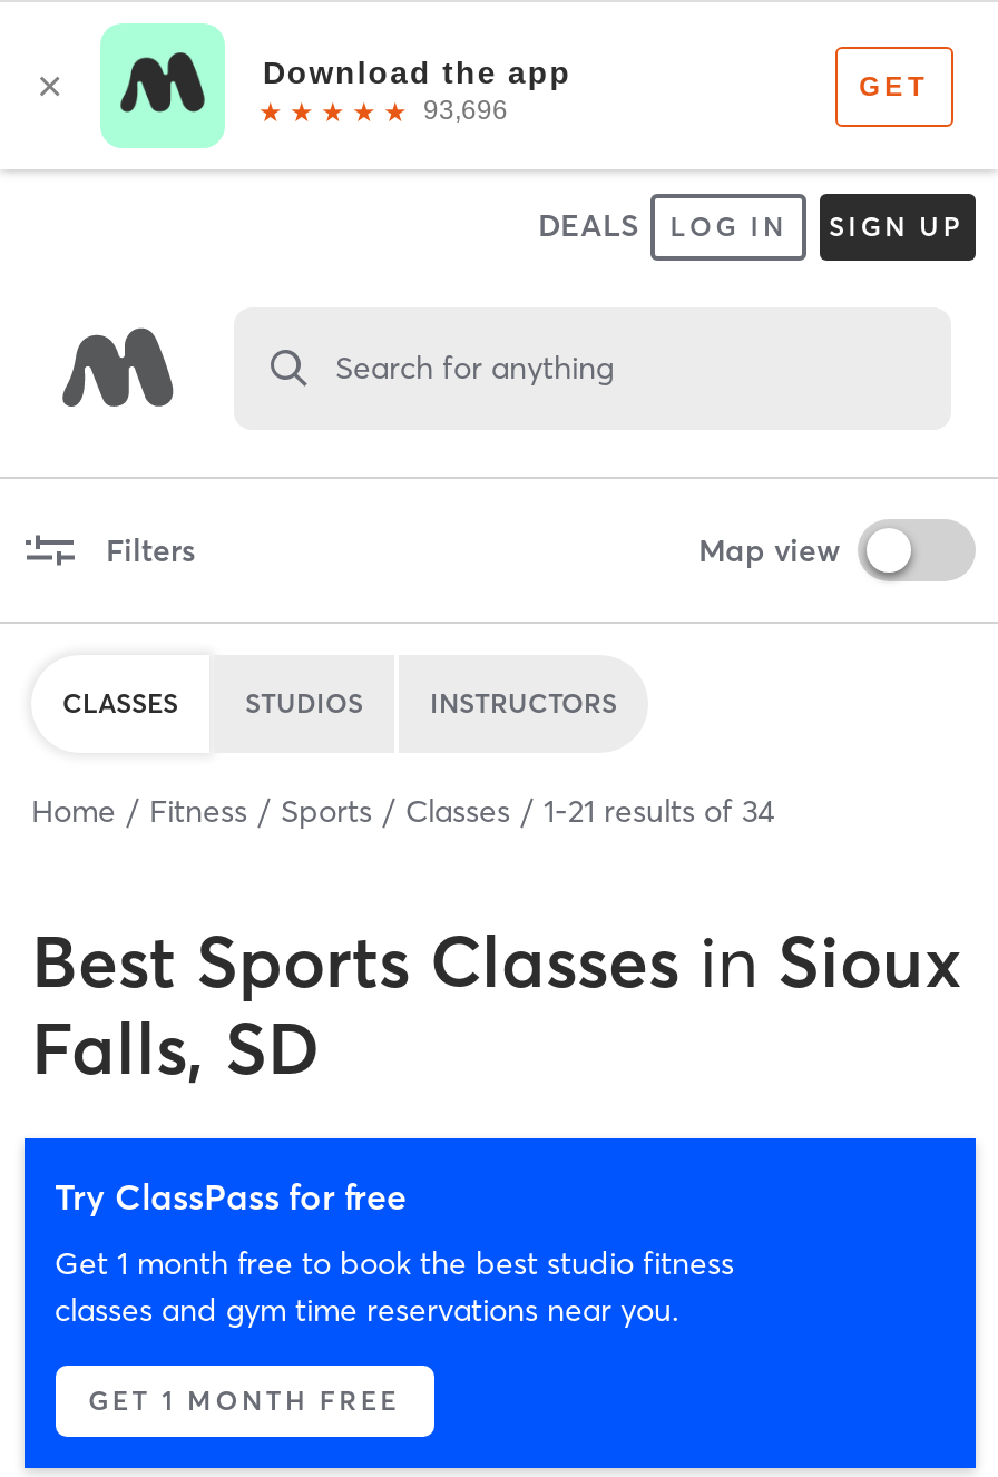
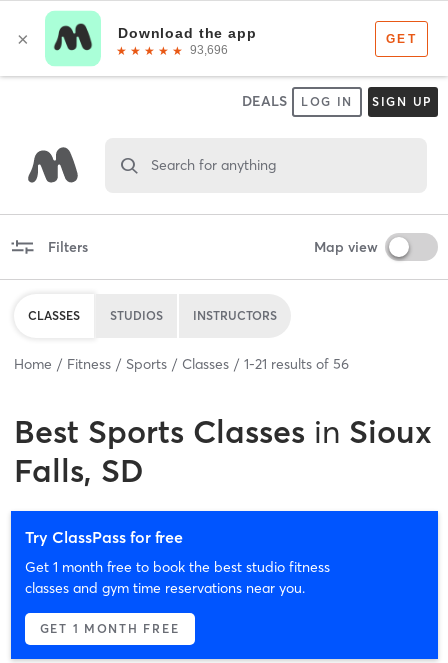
[31,790,775,830] Home Fitness Sports Classes 1-21 results of 34 -> [14,354,349,372] Home Fitness Sports Classes 1-21 results of 56

